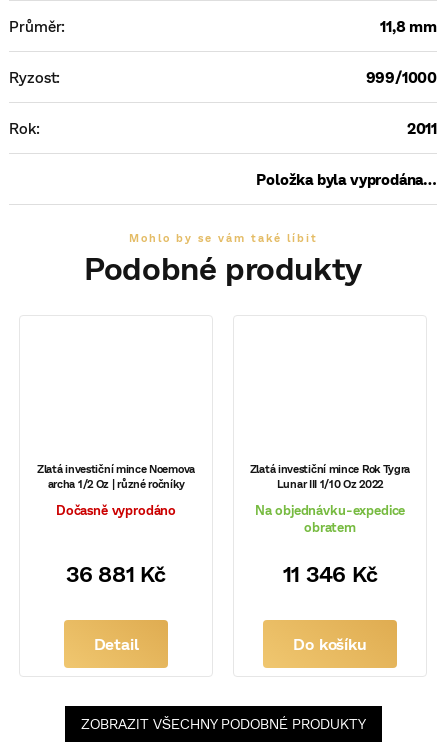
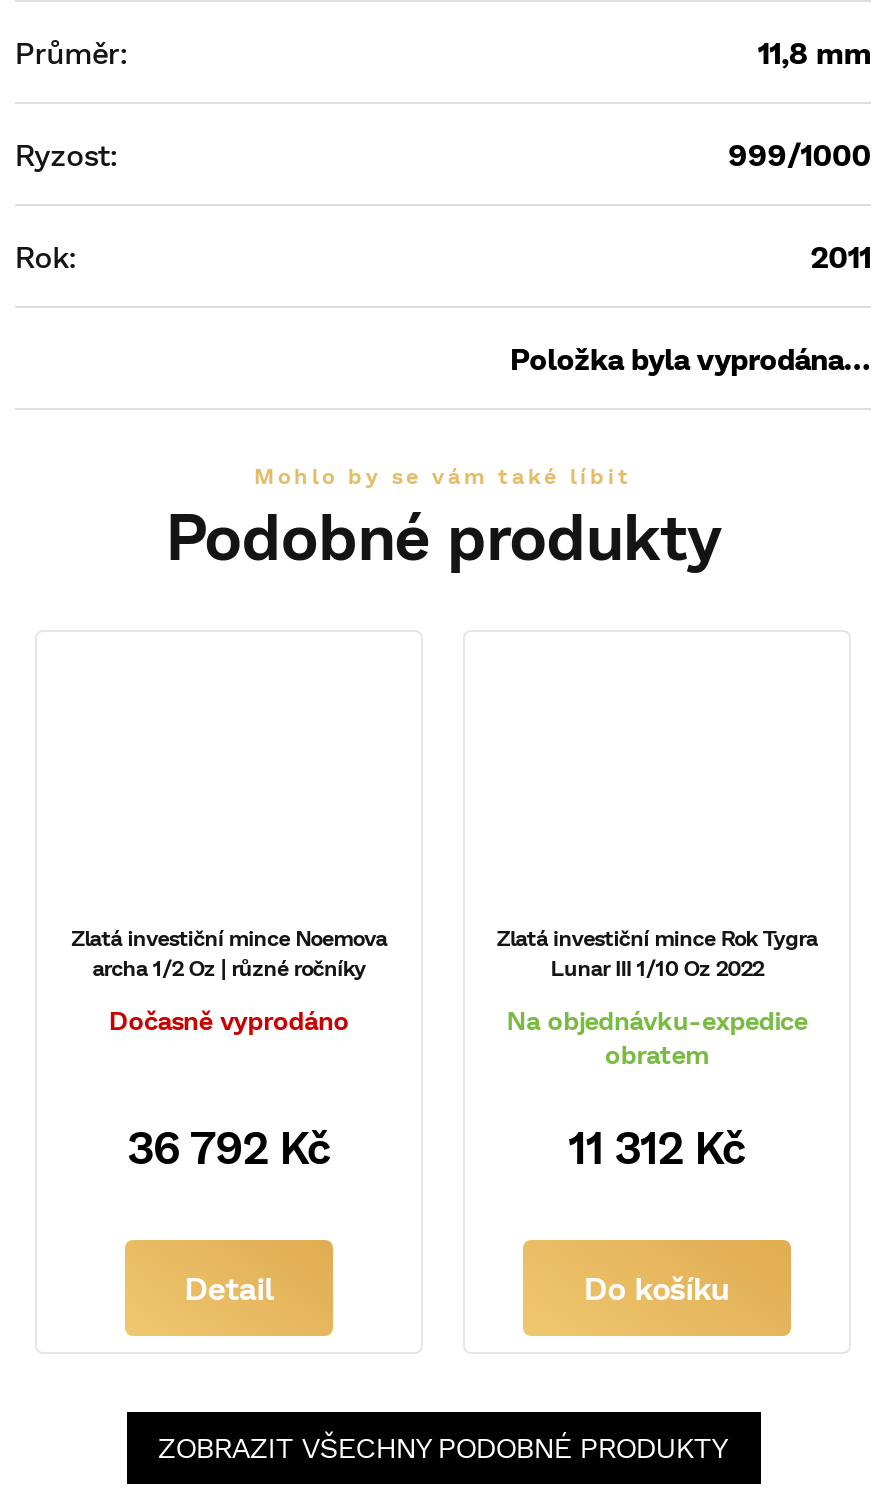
[66,560,166,587] 36 881 Kč -> [127,1121,330,1175] 36 792 Kč
[283,560,377,587] 11 346 Kč -> [569,1121,745,1175] 11 312 Kč

